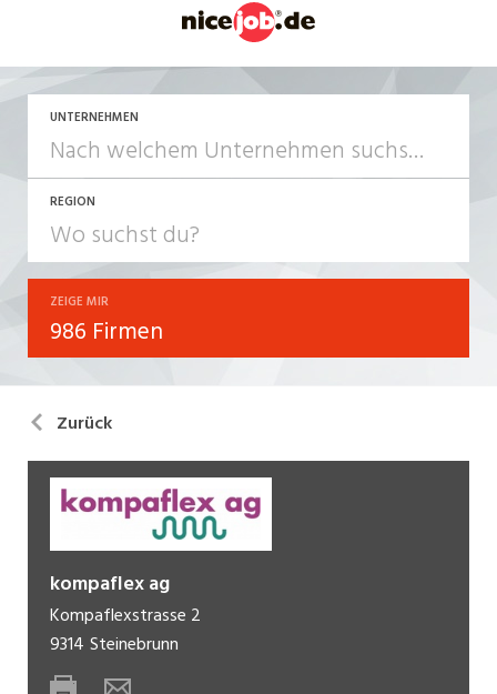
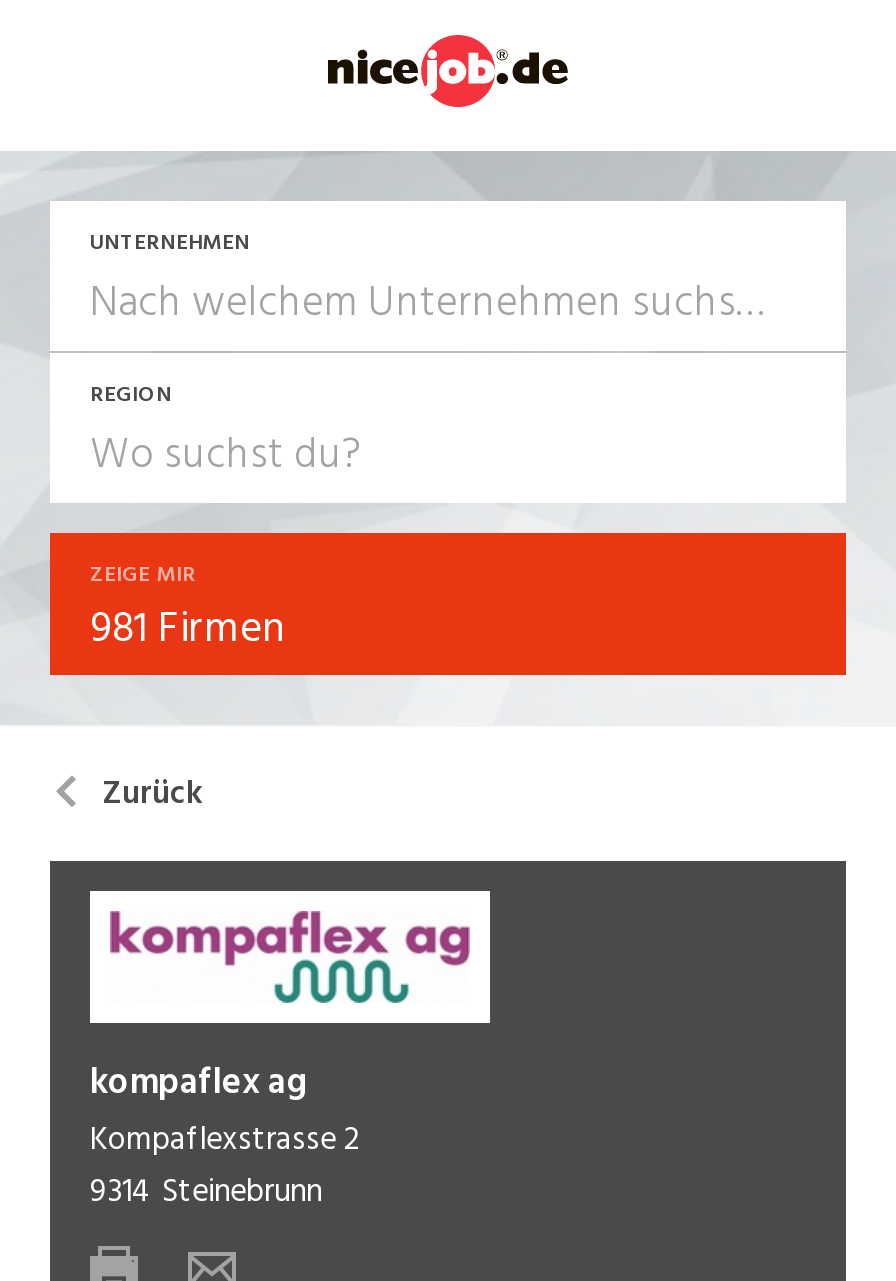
[50,313,163,351] 986 Firmen -> [90,595,286,663] 981 Firmen

